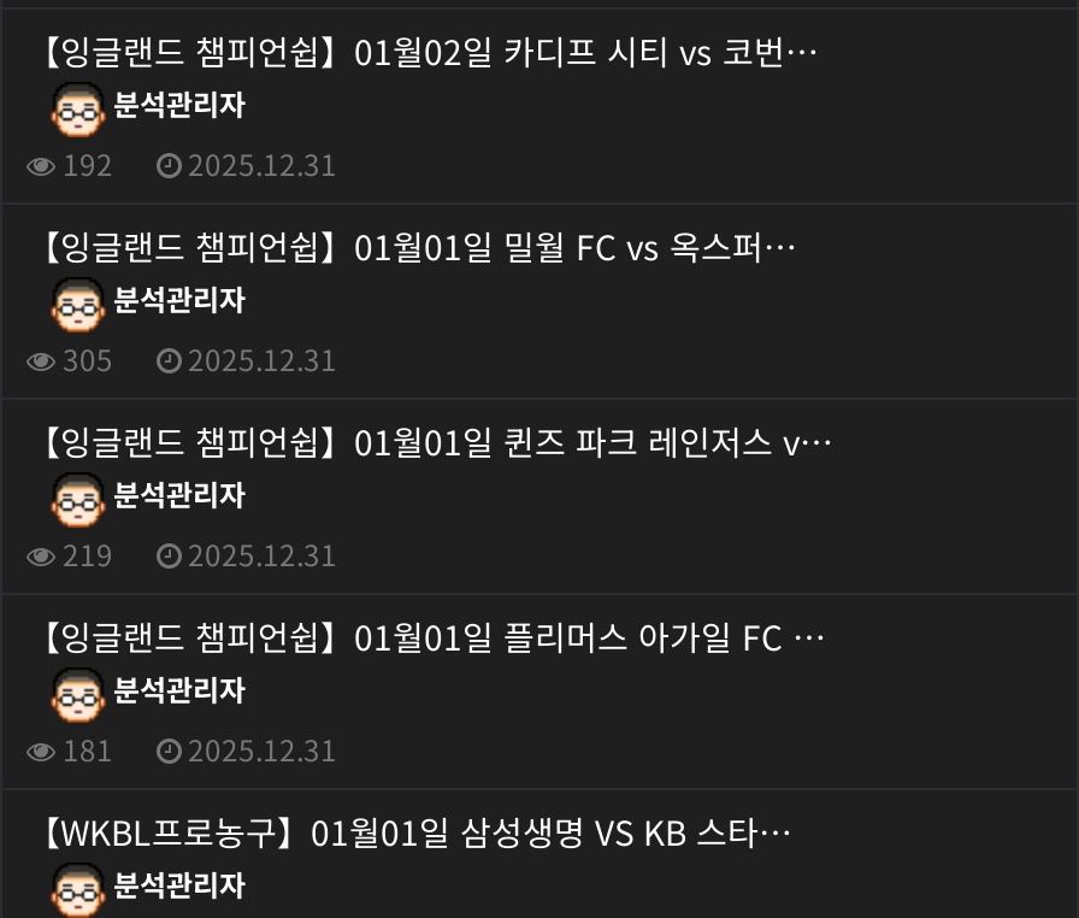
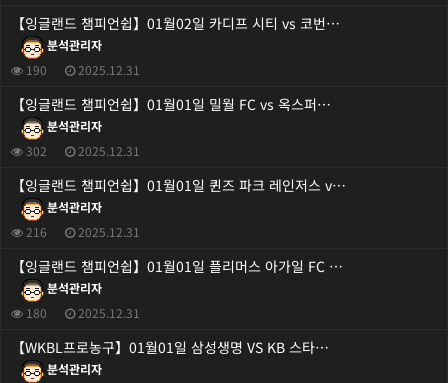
[55,141,337,182] 192 2025.12.31 -> [23,61,140,78] 190 2025.12.31
[55,336,337,377] 305 2025.12.31 -> [23,142,140,159] 302 2025.12.31
[55,532,337,572] 219 2025.12.31 -> [23,223,140,240] 216 2025.12.31
[55,727,337,768] 181 2025.12.31 -> [23,304,140,321] 180 2025.12.31

